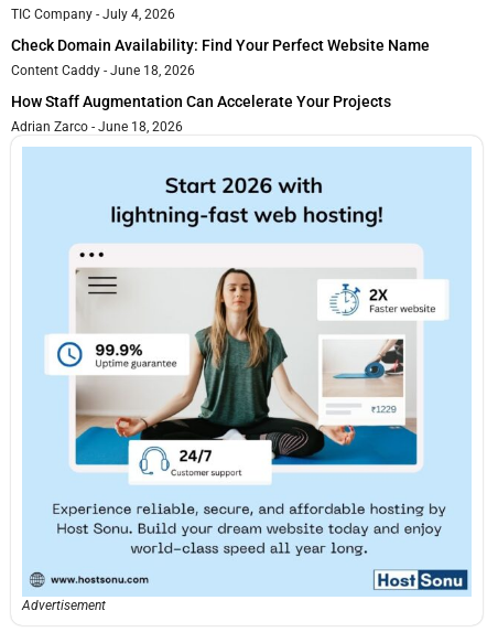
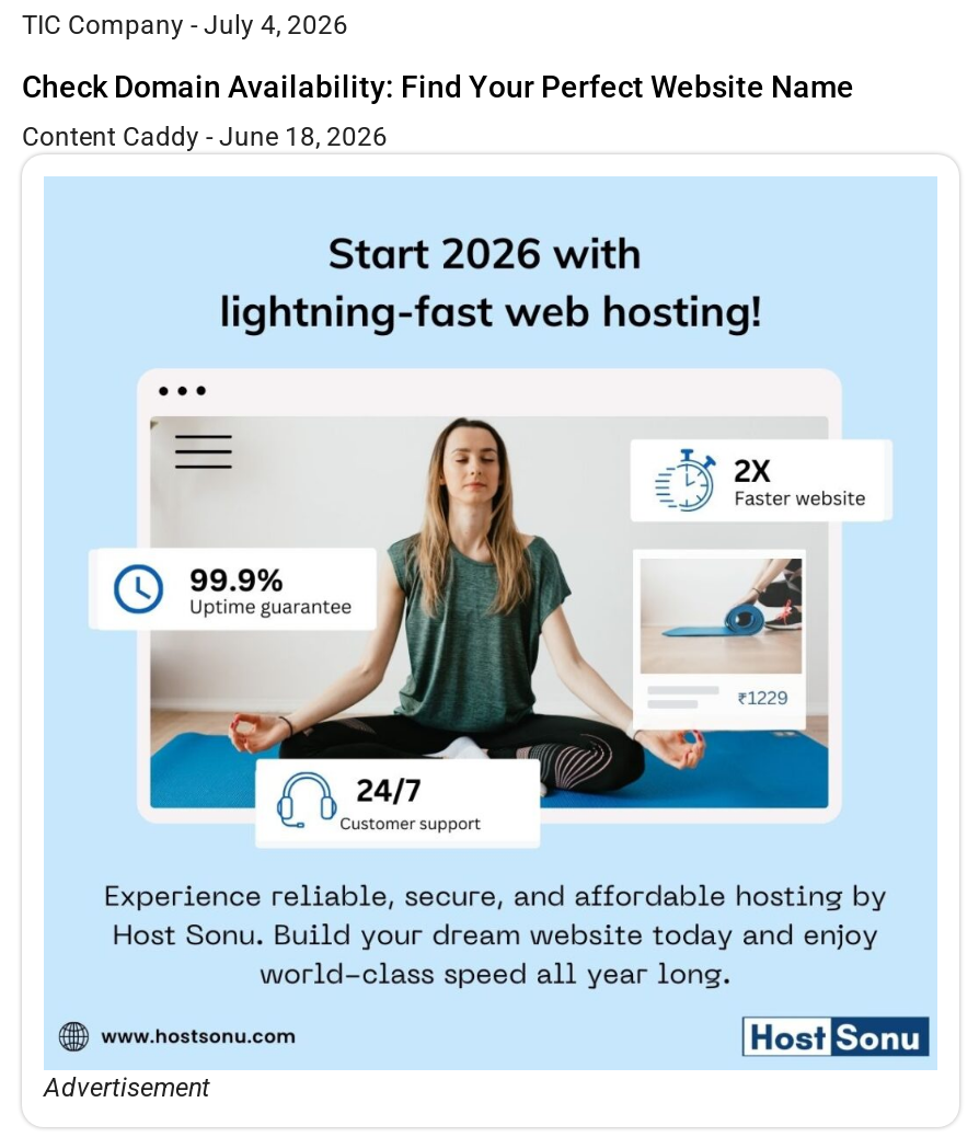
[11,93,391,135] How Staff Augmentation Can Accelerate Your Projects | Adrian Zarco June 18, 2026 -> none

